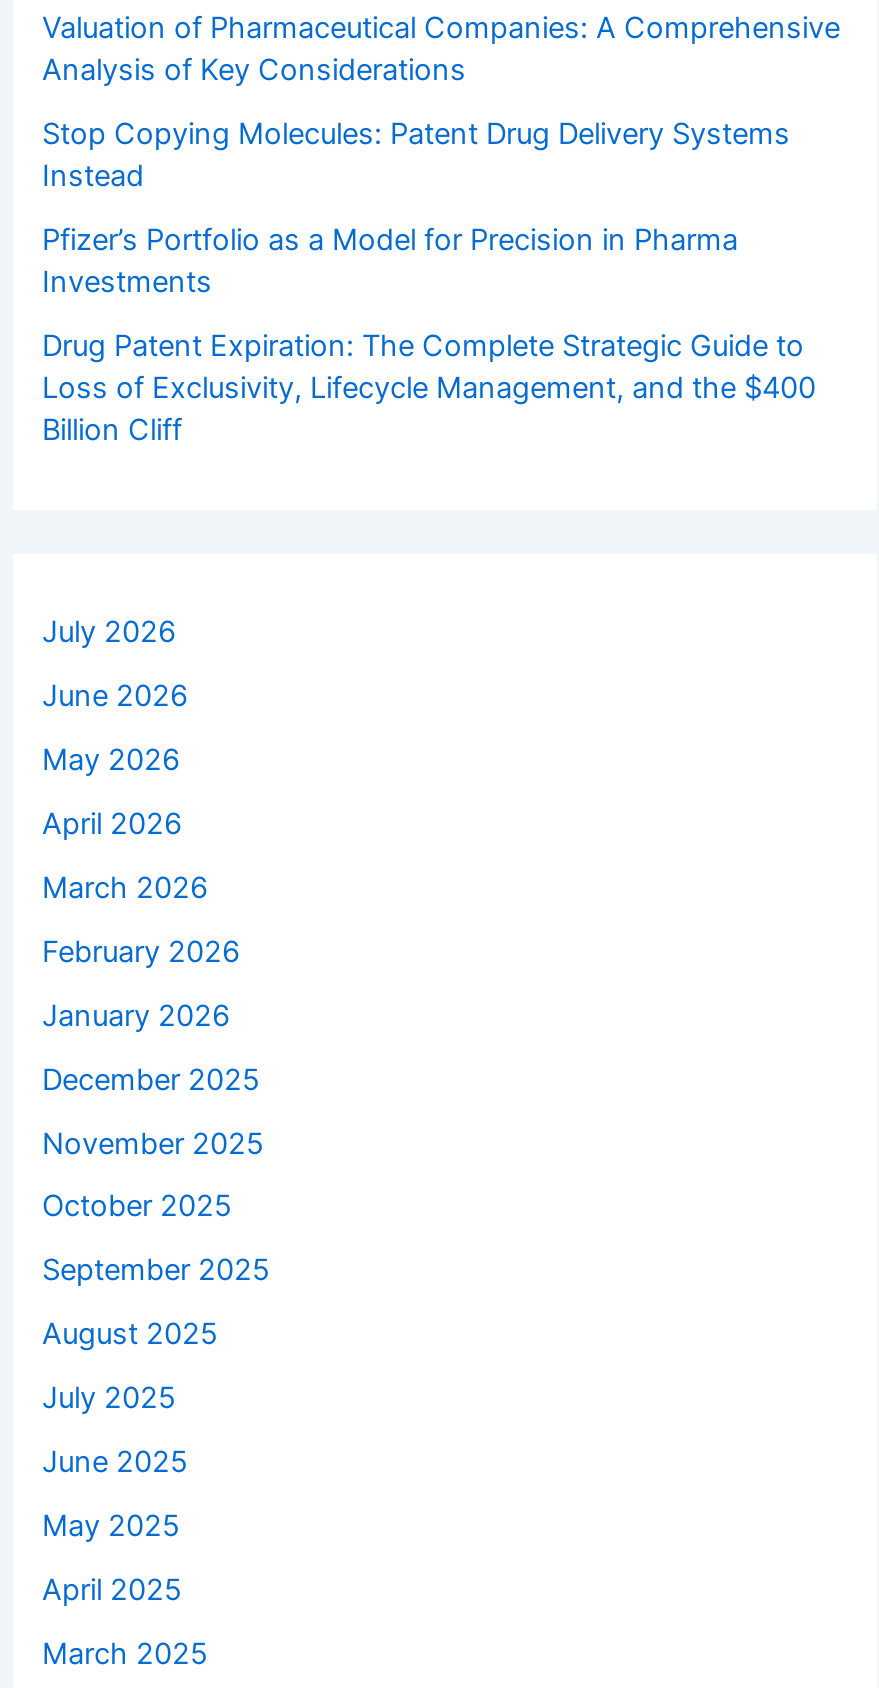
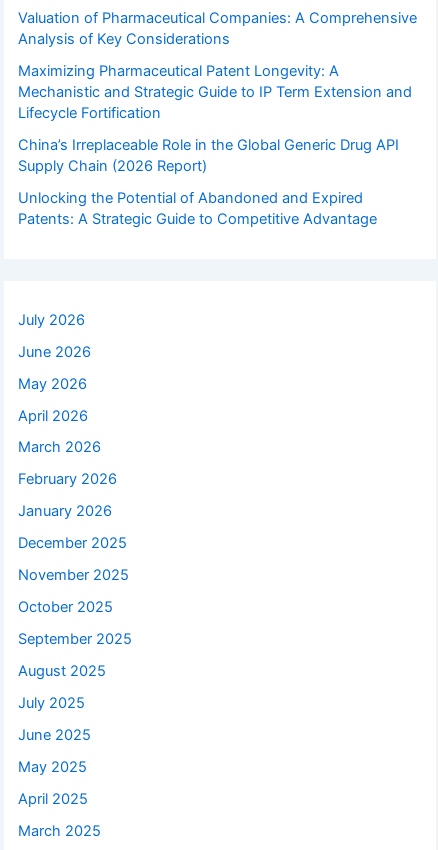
[42,116,790,194] Stop Copying Molecules: Patent Drug Delivery Systems | Instead -> [18,62,412,122] Maximizing Pharmaceutical Patent Longevity: A | Mechanistic and Strategic Guide to IP Term Extension and | Lifecycle Fortification
[42,222,738,300] Pfizer’s Portfolio as a Model for Precision in Pharma | Investments -> [18,136,399,175] China’s Irreplaceable Role in the Global Generic Drug API | Supply Chain (2026 Report)
[42,328,816,448] Drug Patent Expiration: The Complete Strategic Guide to | Loss of Exclusivity, Lifecycle Management, and the $400 | Billion Cliff -> [18,188,377,227] Unlocking the Potential of Abandoned and Expired | Patents: A Strategic Guide to Competitive Advantage

